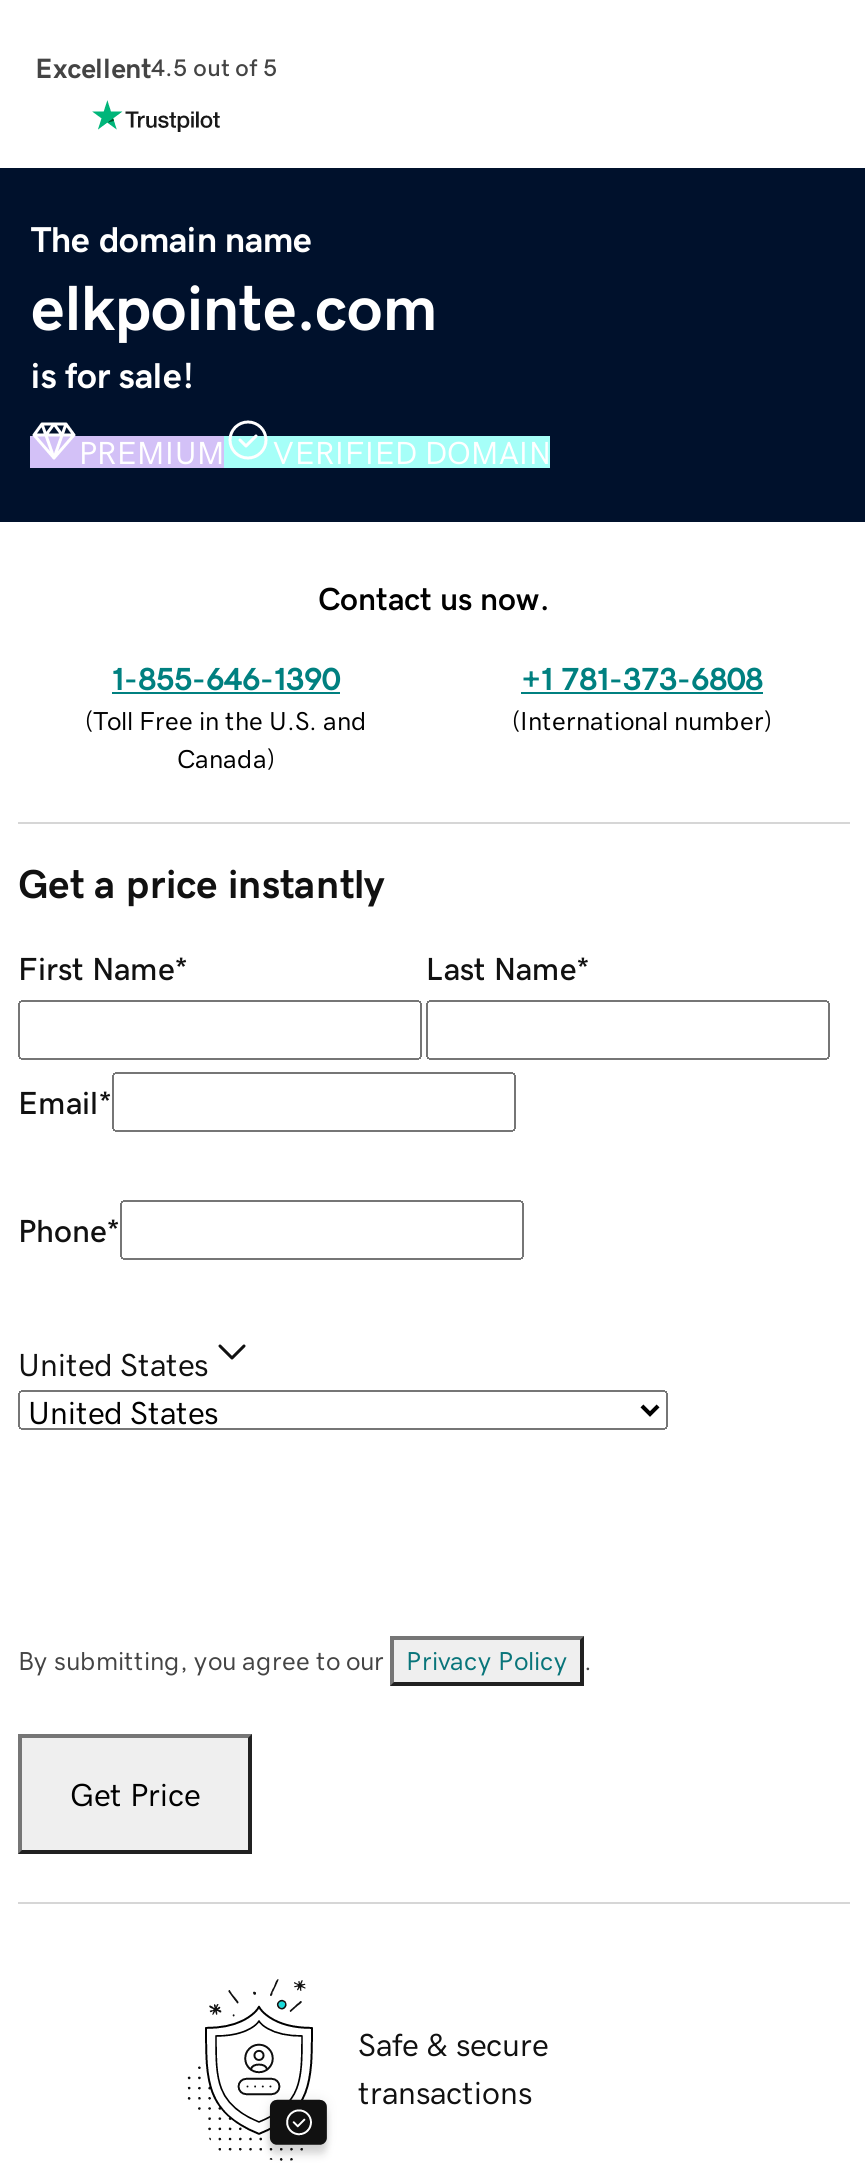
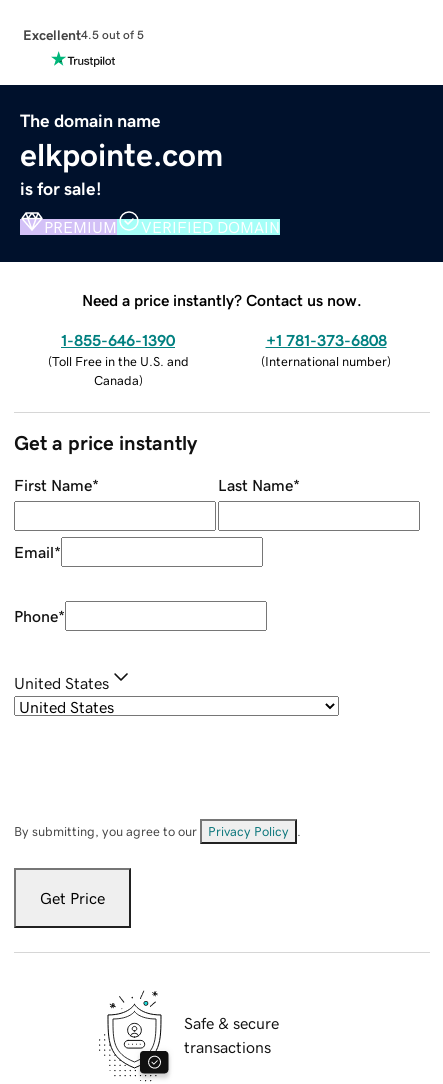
[318,581,550,613] Contact us now. -> [82,292,362,308] Need a price instantly? Contact us now.

